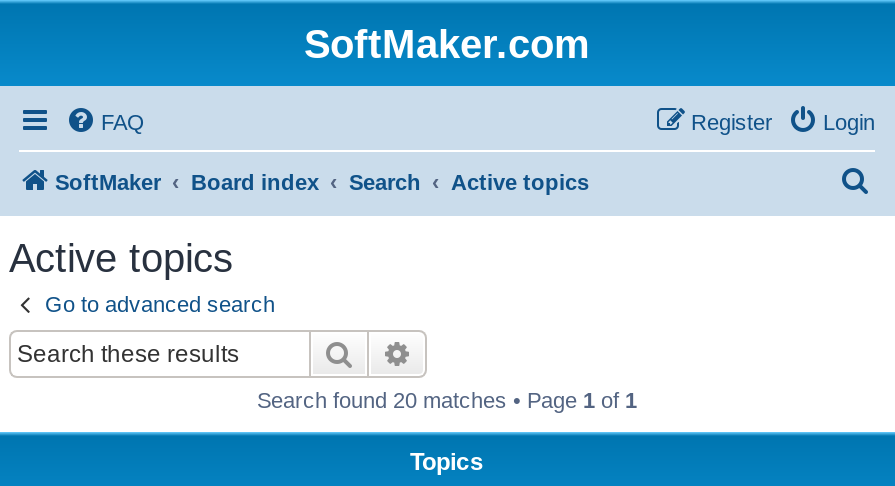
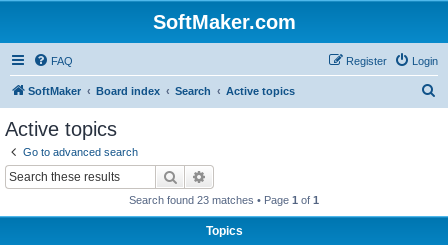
[257,387,637,411] Search found 20 matches • Page 1 of 1 -> [129,193,319,205] Search found 23 matches • Page 1 of 1

